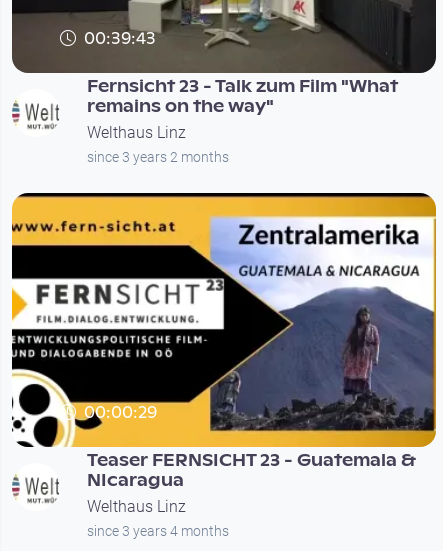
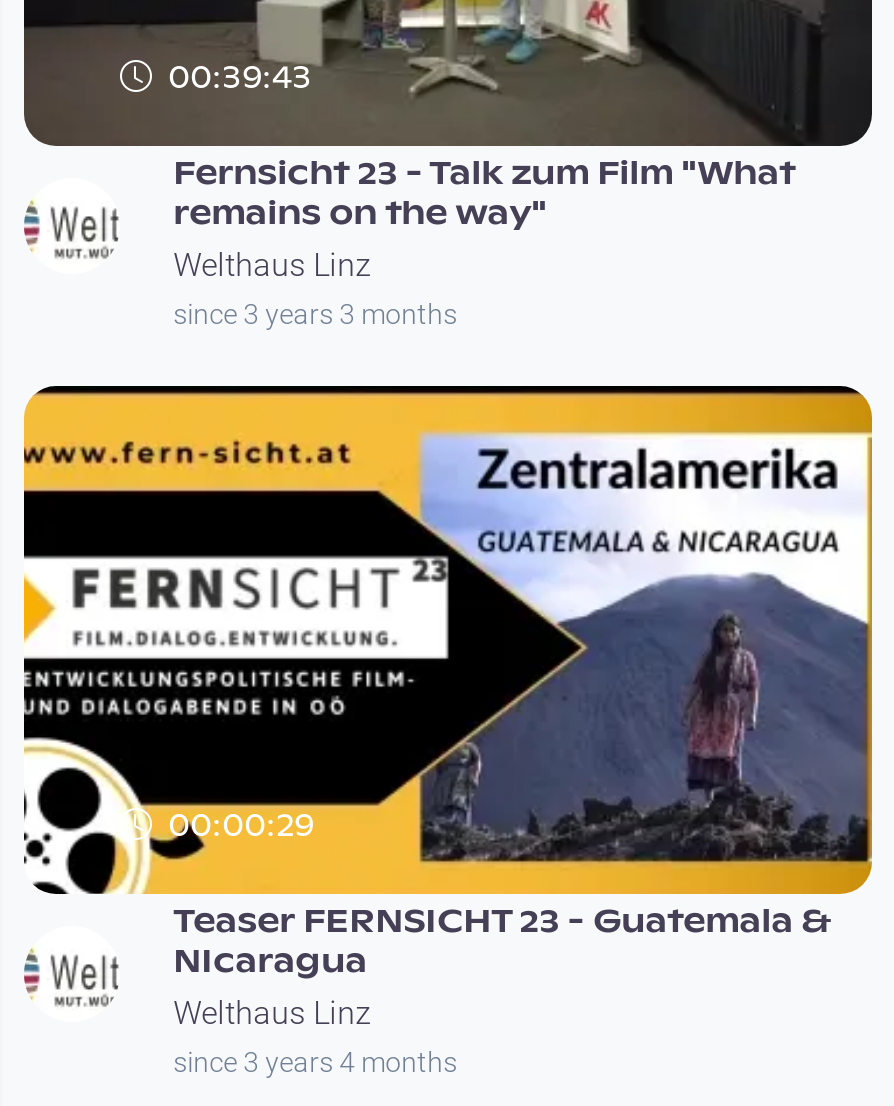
[87,149,229,165] since 3 years 2 months -> [173,298,457,330] since 3 years 3 months

